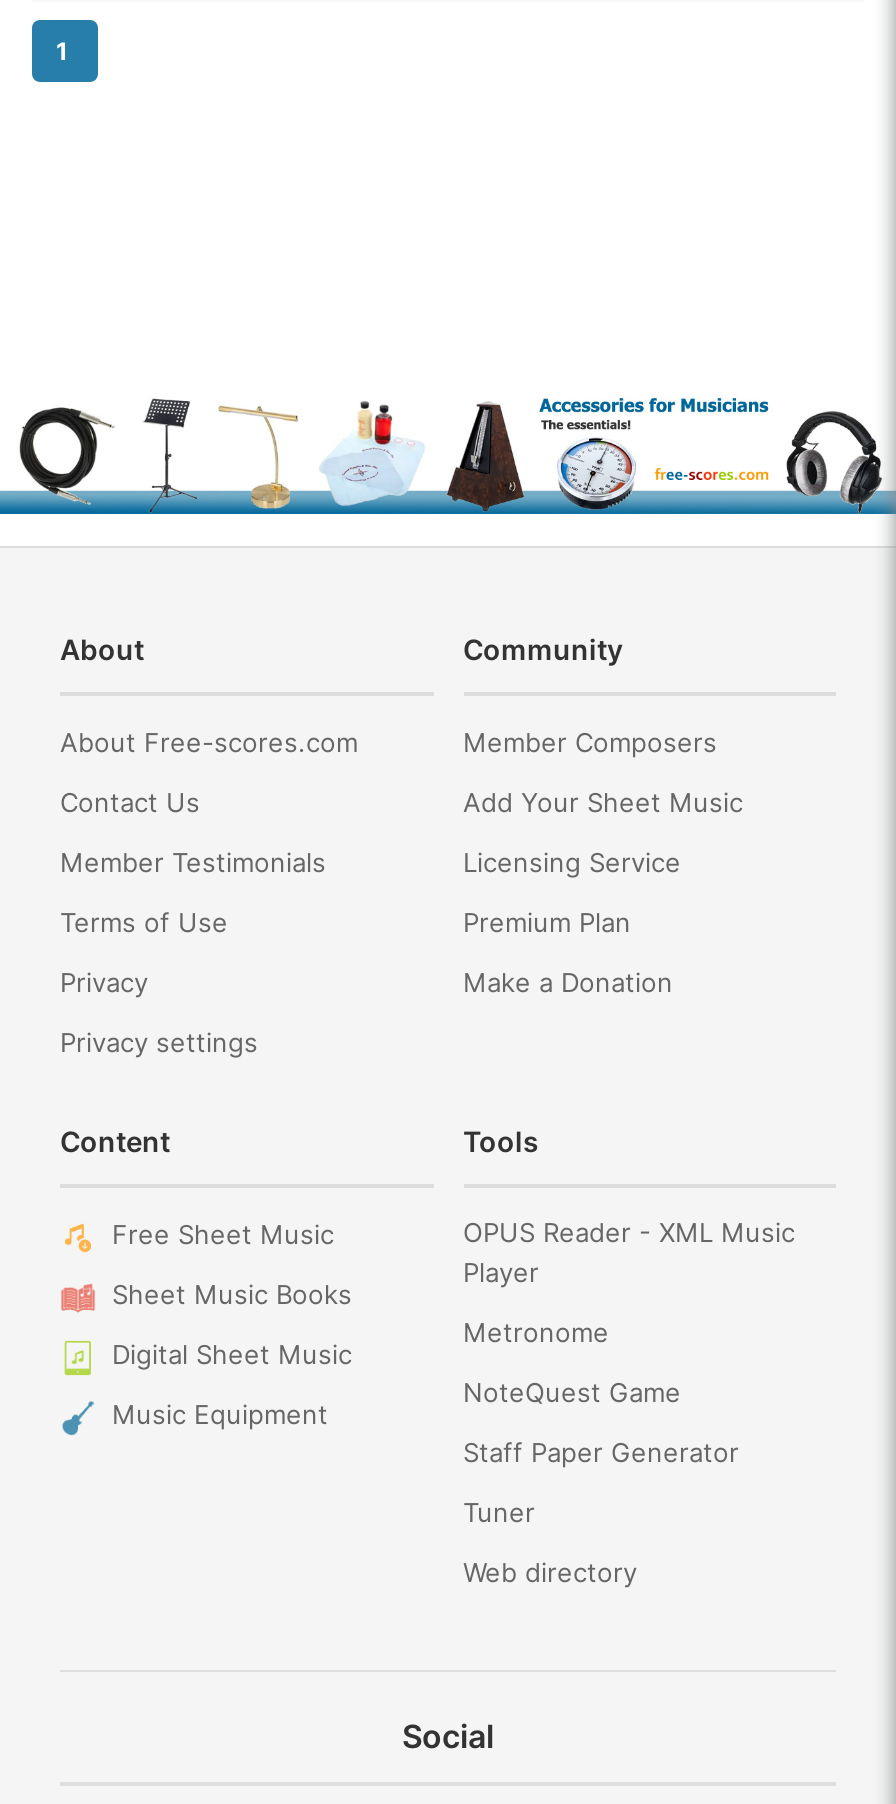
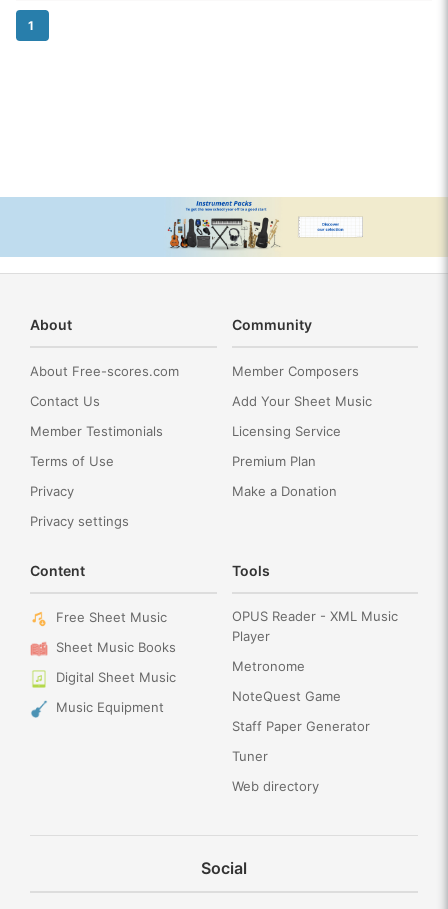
[6,396,890,516] [image] -> [3,196,445,257] [image]

